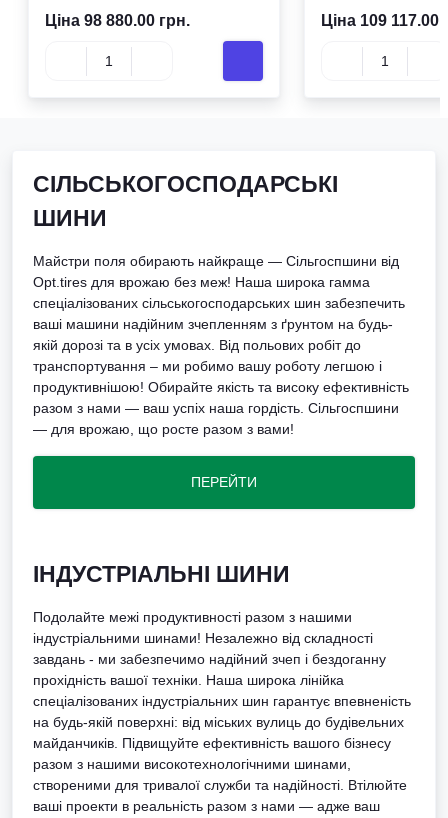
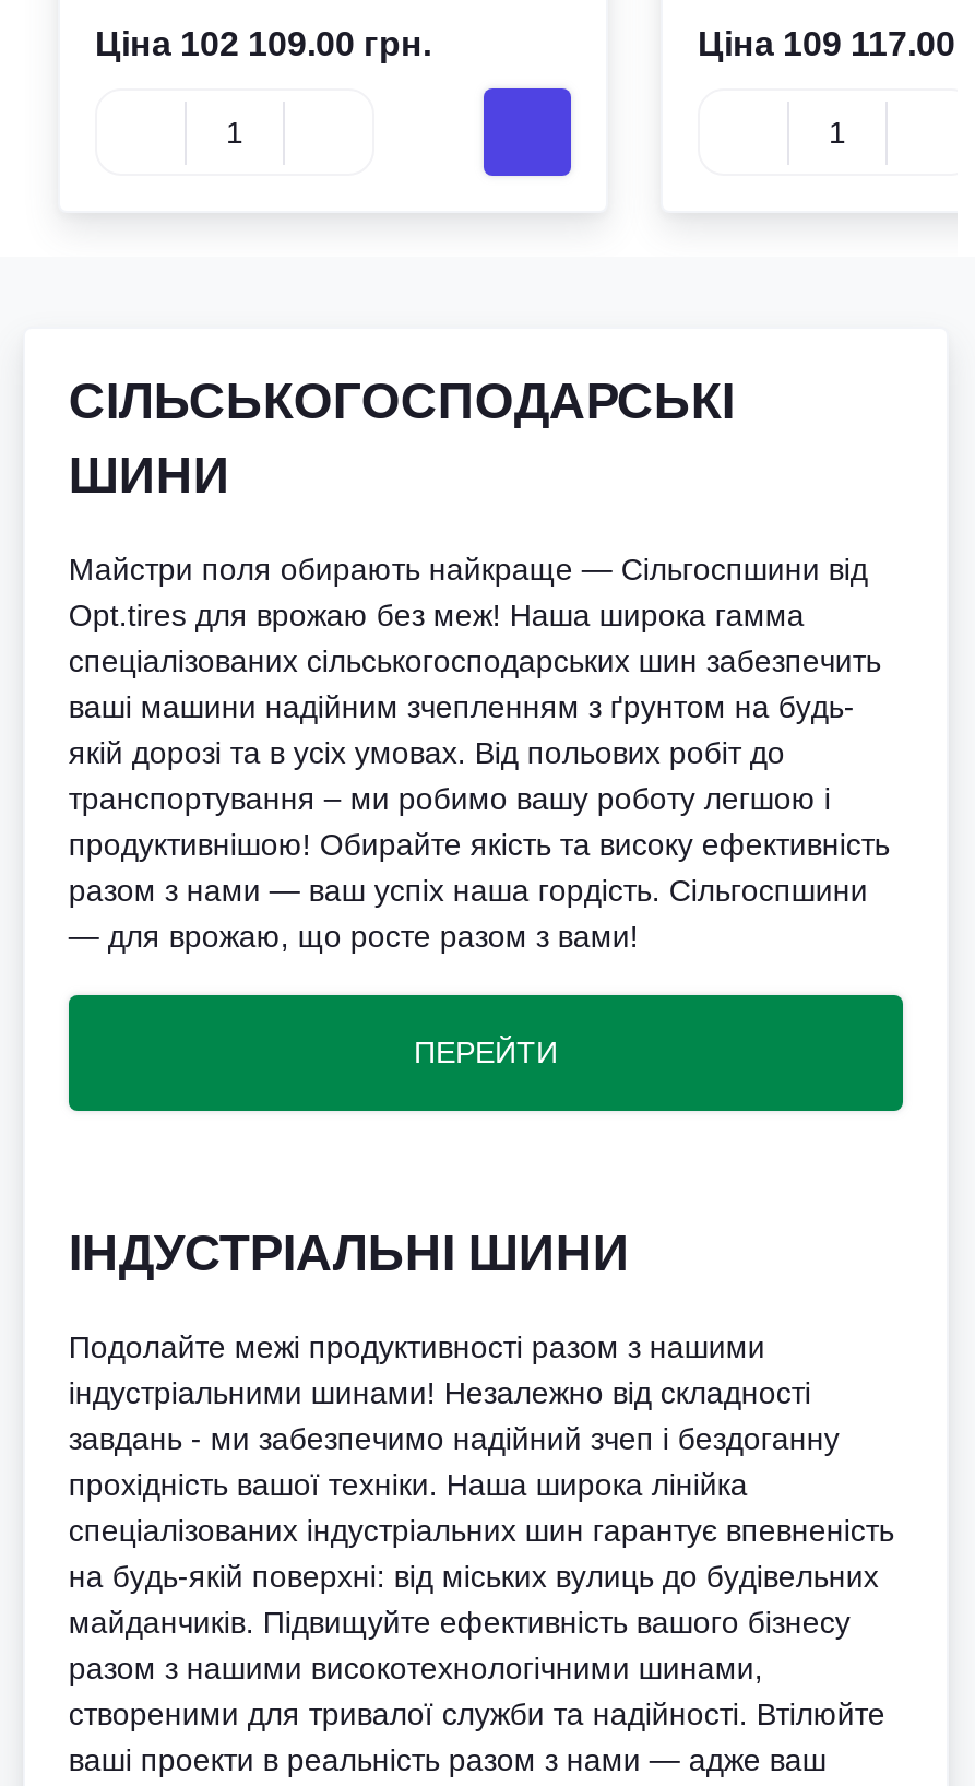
[45,12,190,29] Ціна 98 880.00 грн. -> [95,25,431,62] Ціна 102 109.00 грн.

